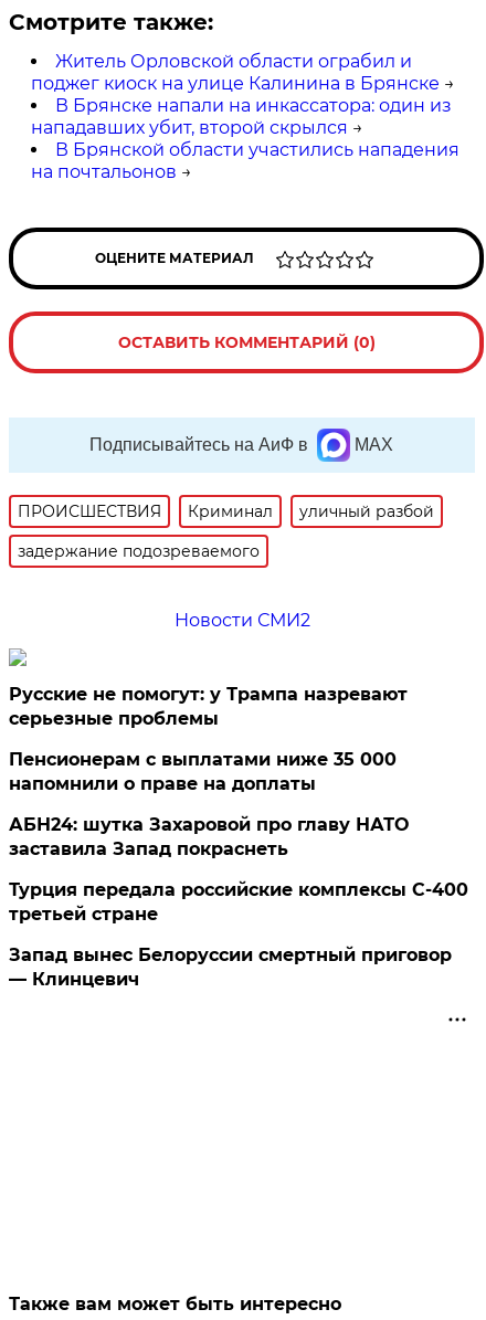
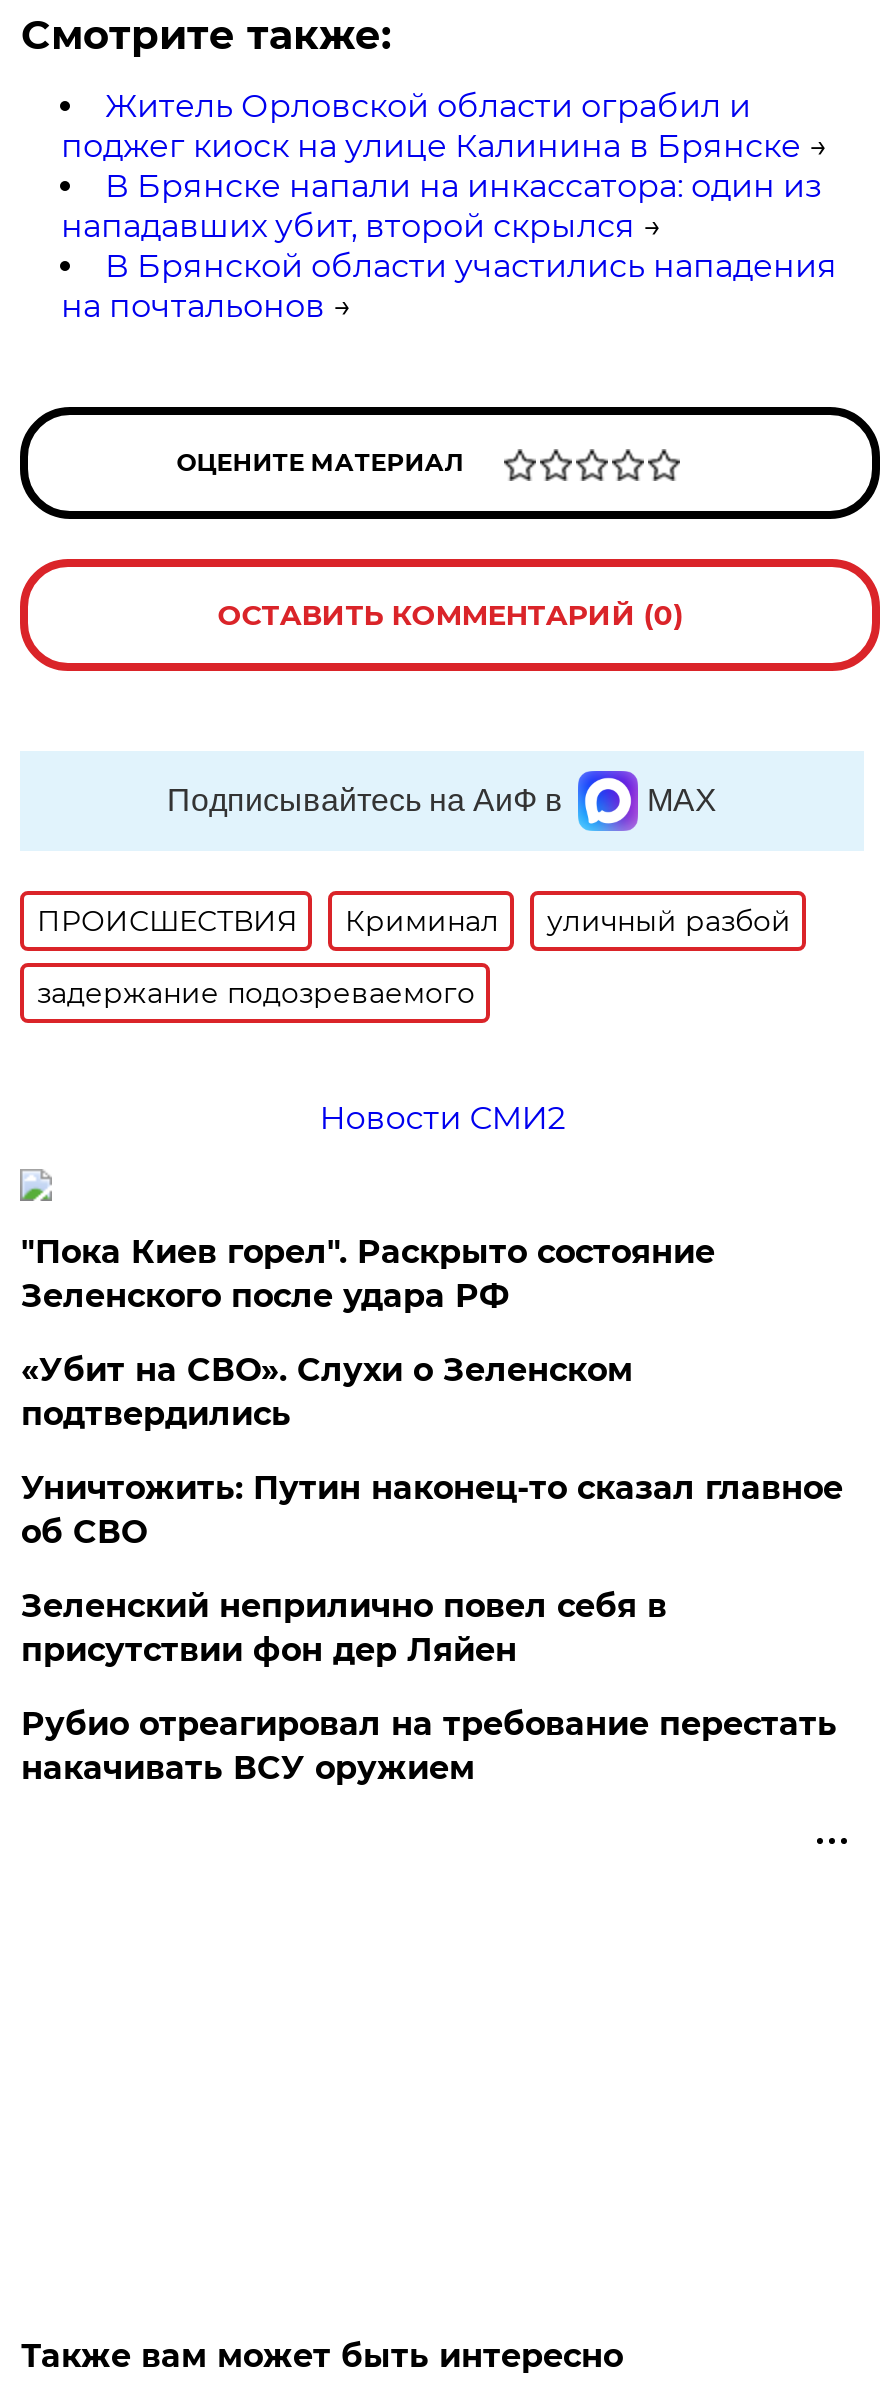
[9,684,408,729] Русские не помогут: у Трампа назревают | серьезные проблемы -> [21,1233,715,1315] "Пока Киев горел". Раскрыто состояние | Зеленского после удара РФ
[9,749,397,794] Пенсионерам с выплатами ниже 35 000 | напомнили о праве на доплаты -> [21,1351,633,1433] «Убит на СВО». Слухи о Зеленском | подтвердились
[9,814,409,859] АБН24: шутка Захаровой про главу НАТО | заставила Запад покраснеть -> [21,1469,843,1551] Уничтожить: Путин наконец-то сказал главное | об СВО
[9,879,469,924] Турция передала российские комплексы С-400 | третьей стране -> [21,1587,667,1669] Зеленский неприлично повел cебя в | присутствии фон дер Ляйен
[9,944,452,990] Запад вынес Белоруссии смертный приговор | — Клинцевич -> [21,1705,837,1787] Рубио отреагировал на требование перестать | накачивать ВСУ оружием

